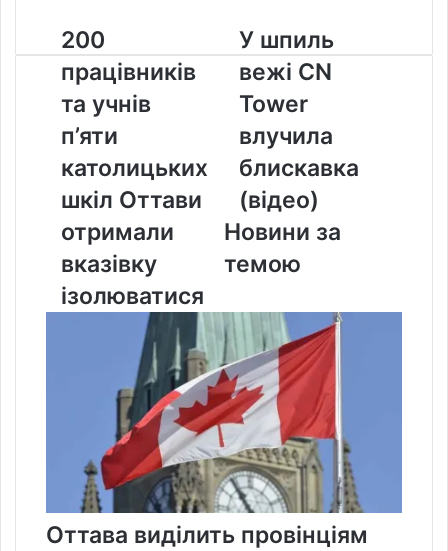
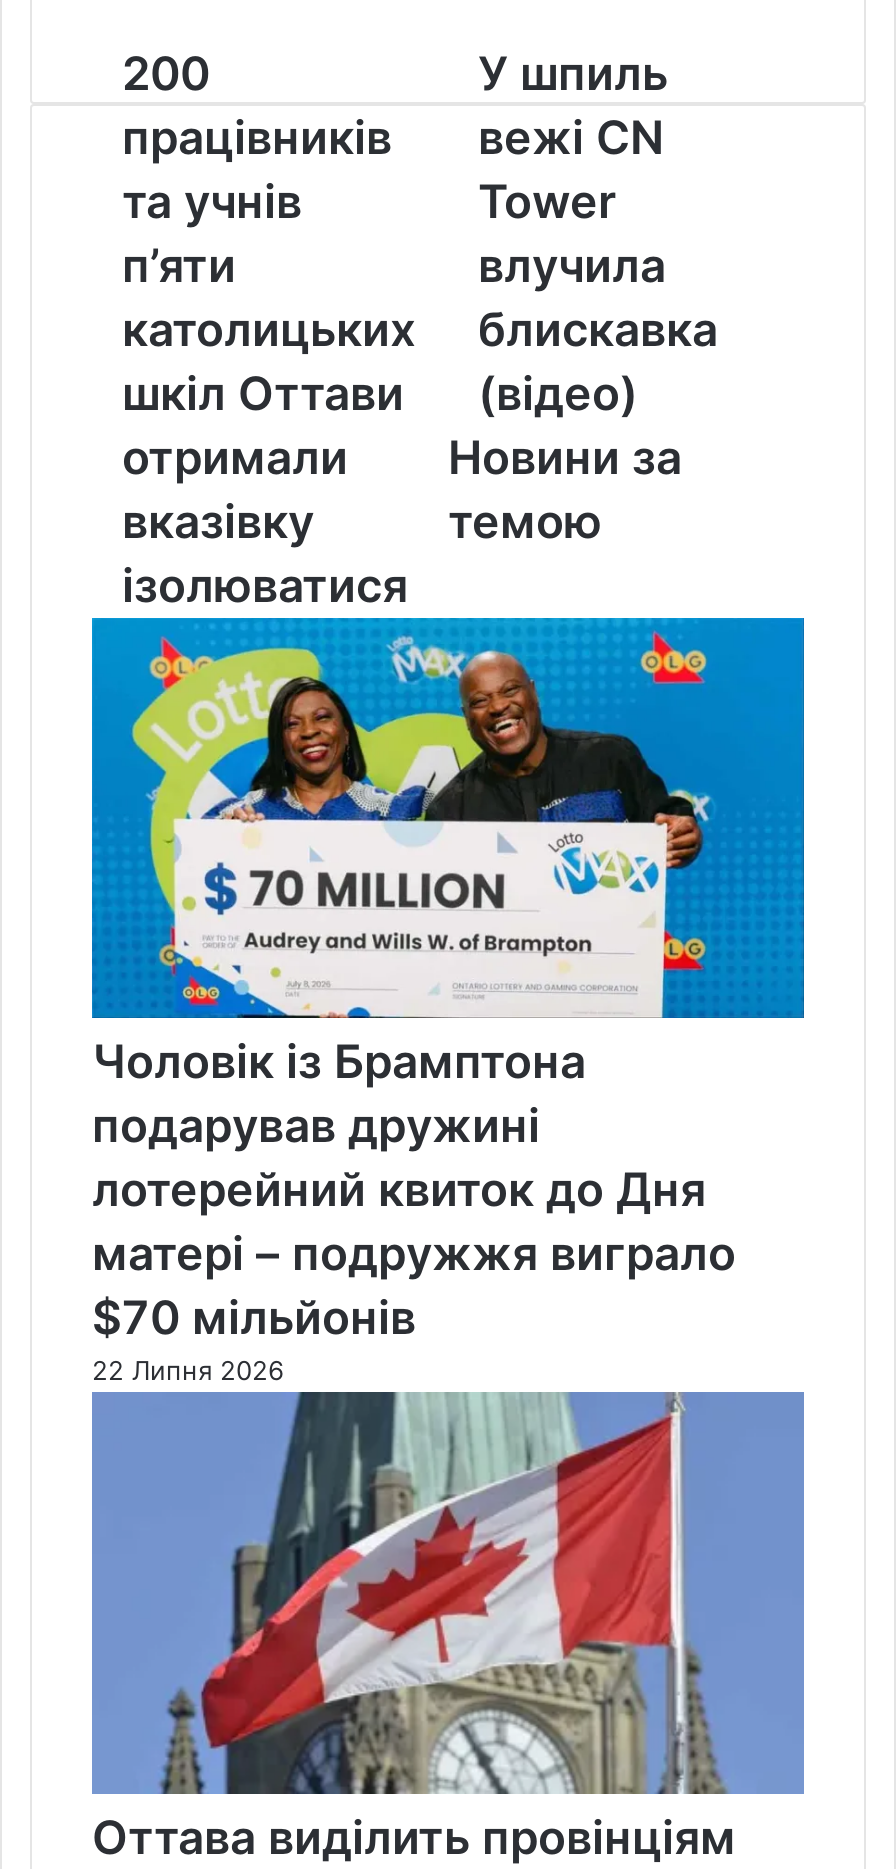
none -> [90,616,806,1385] [image] | Чоловік із Брамптона | подарував дружині | лотерейний квиток до Дня | матері – подружжя виграло | $70 мільйонів | 22 Липня 2026

